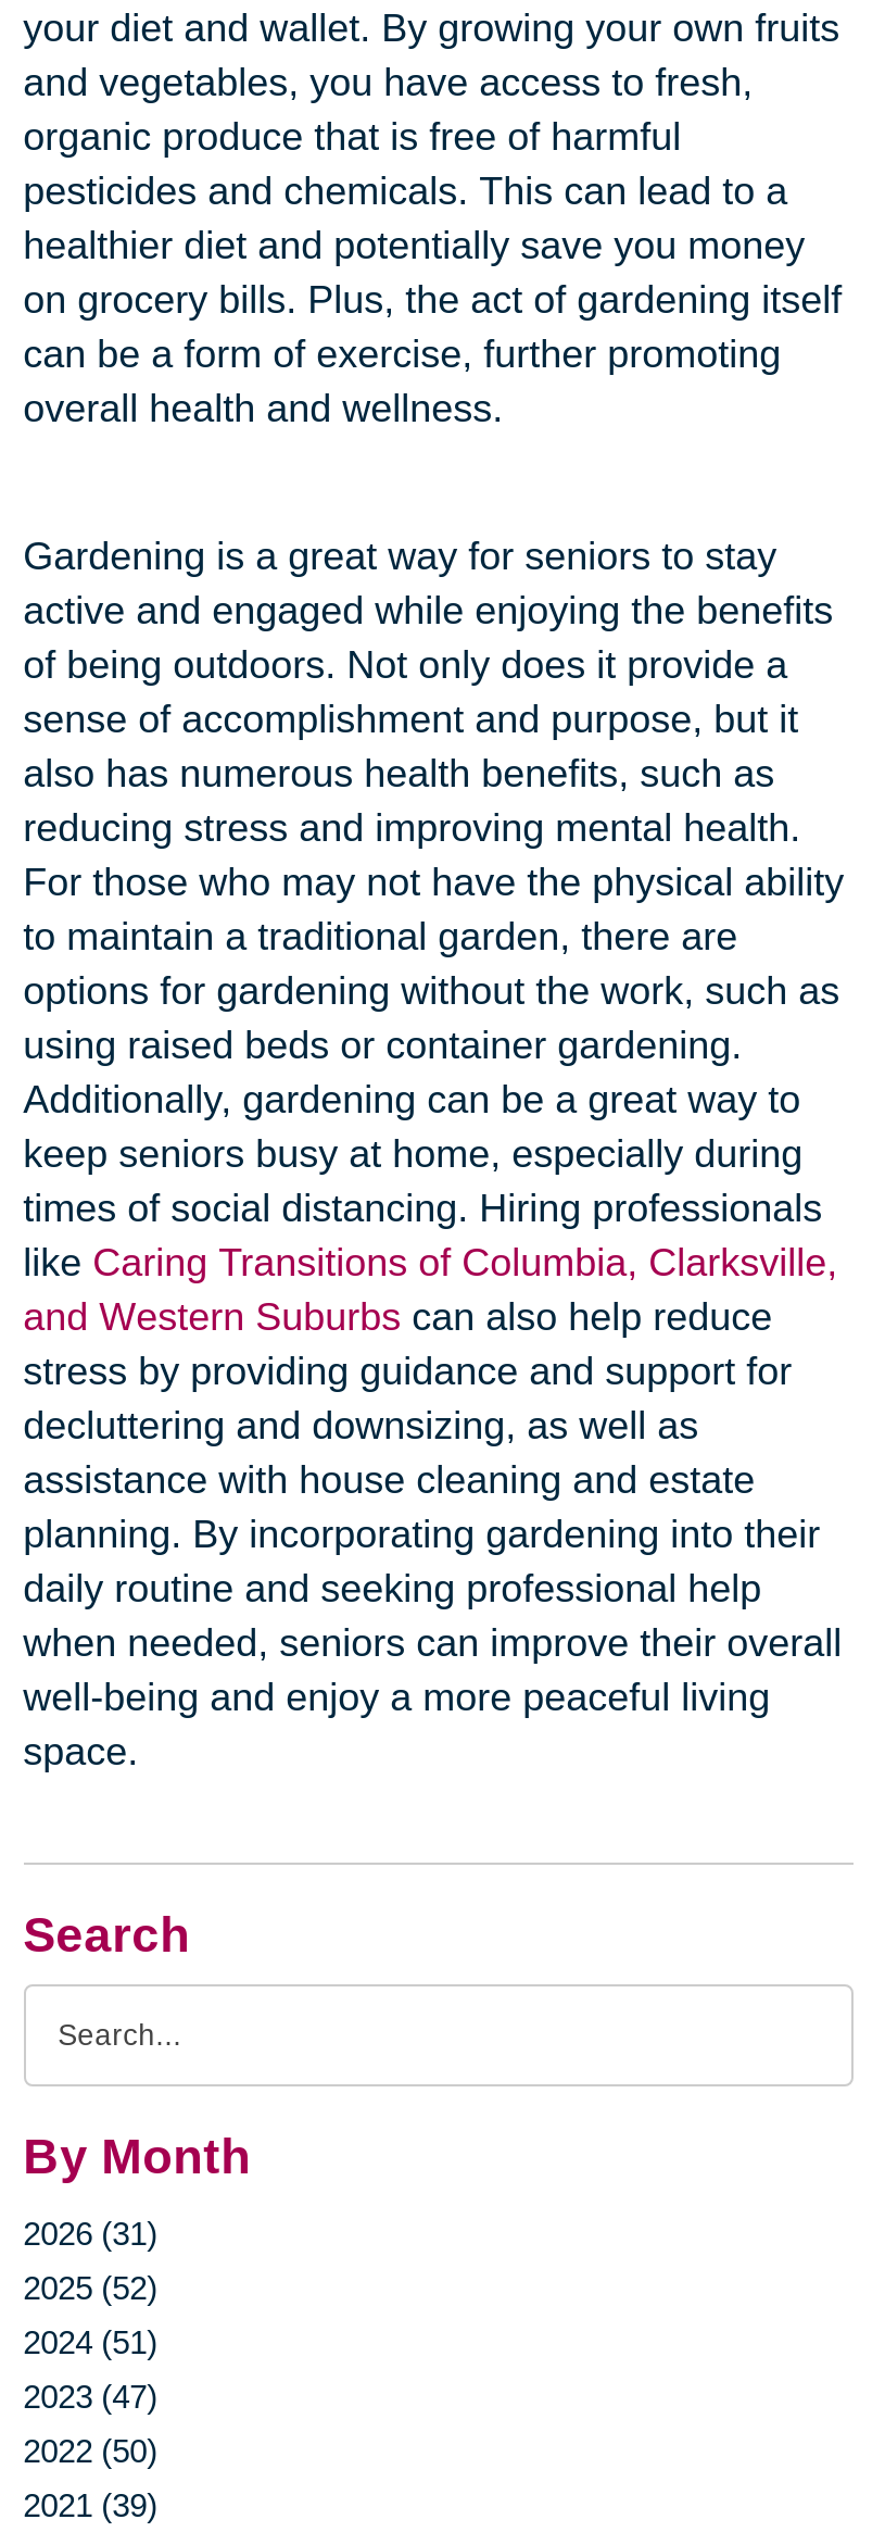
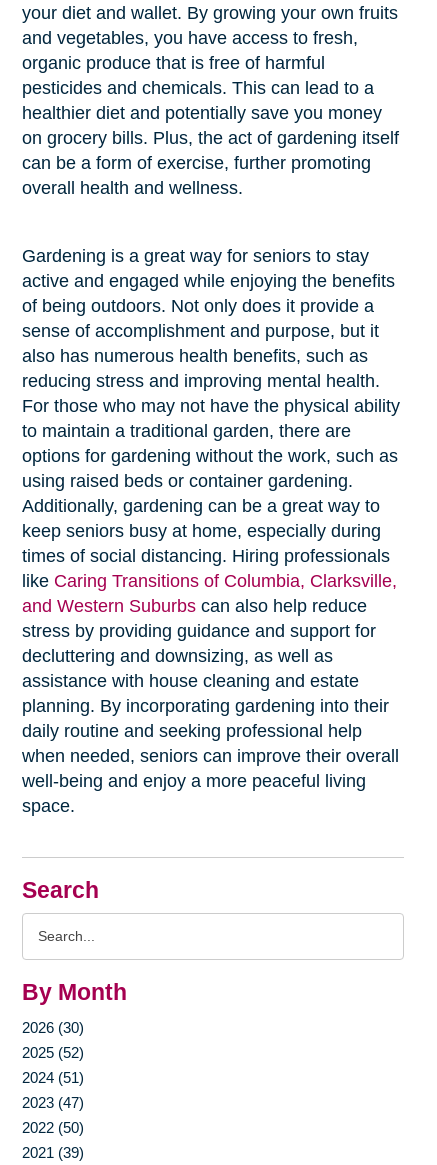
[23,2214,158,2251] 2026 (31) -> [22,1018,84,1035] 2026 (30)

